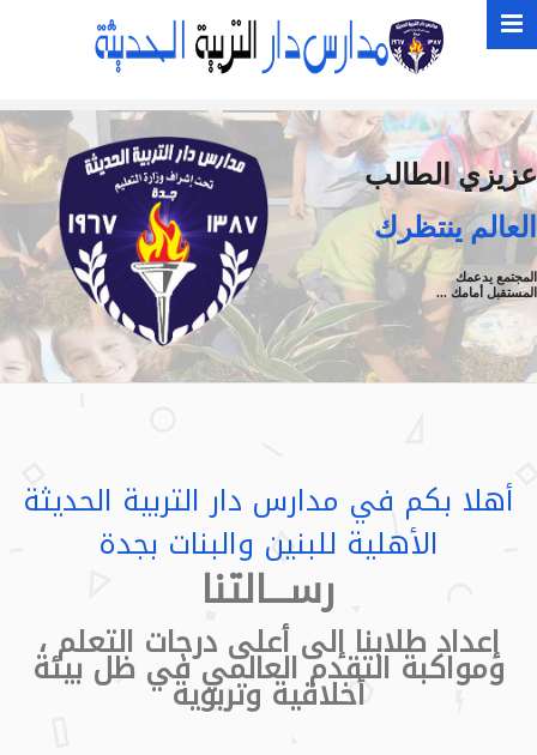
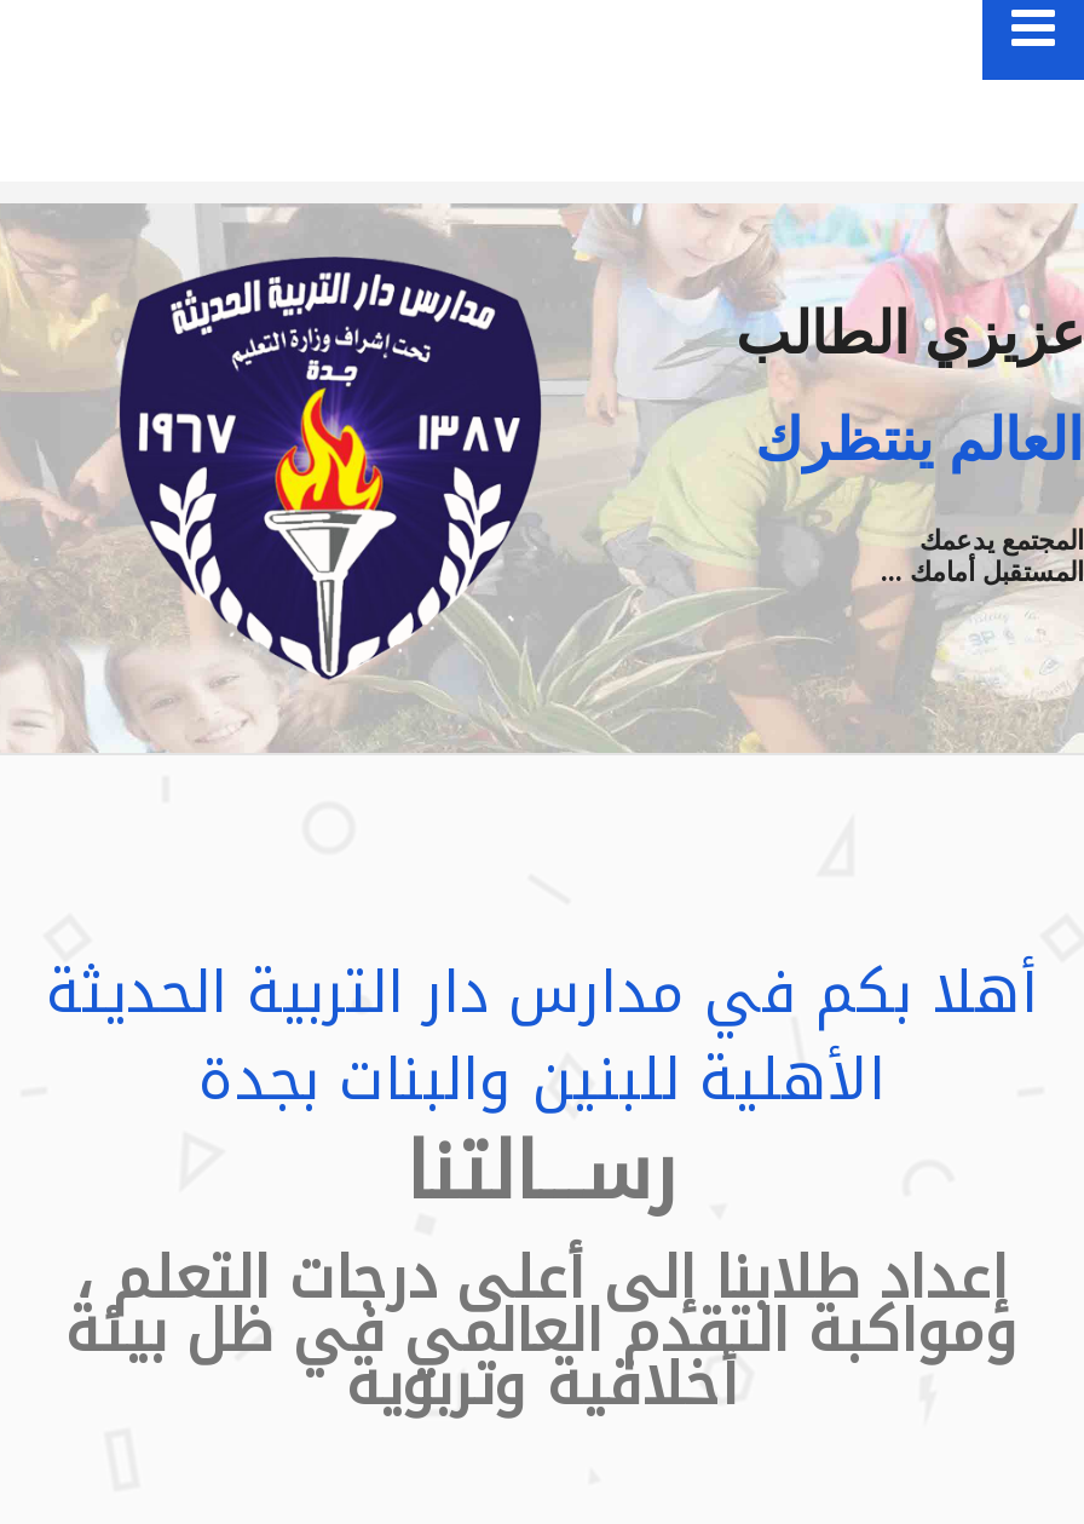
[93,18,186,74] [image] -> none
[194,18,445,75] [image] -> none

